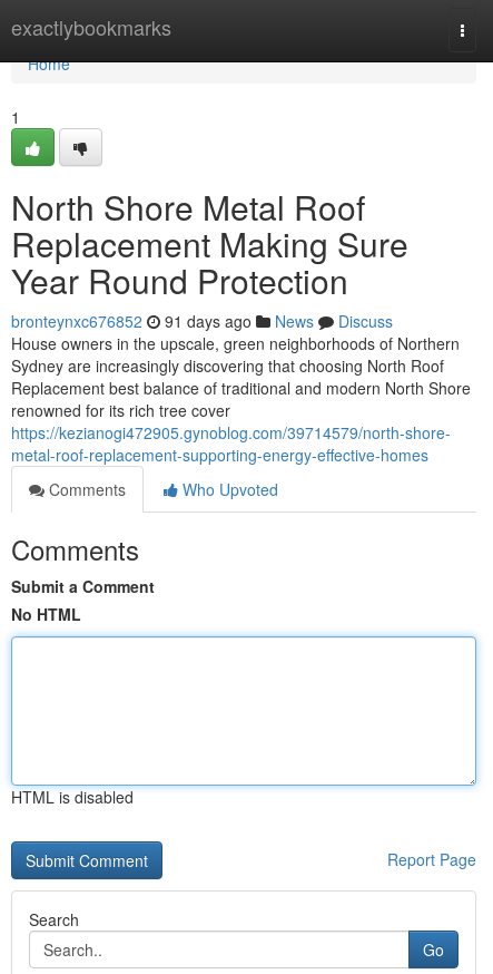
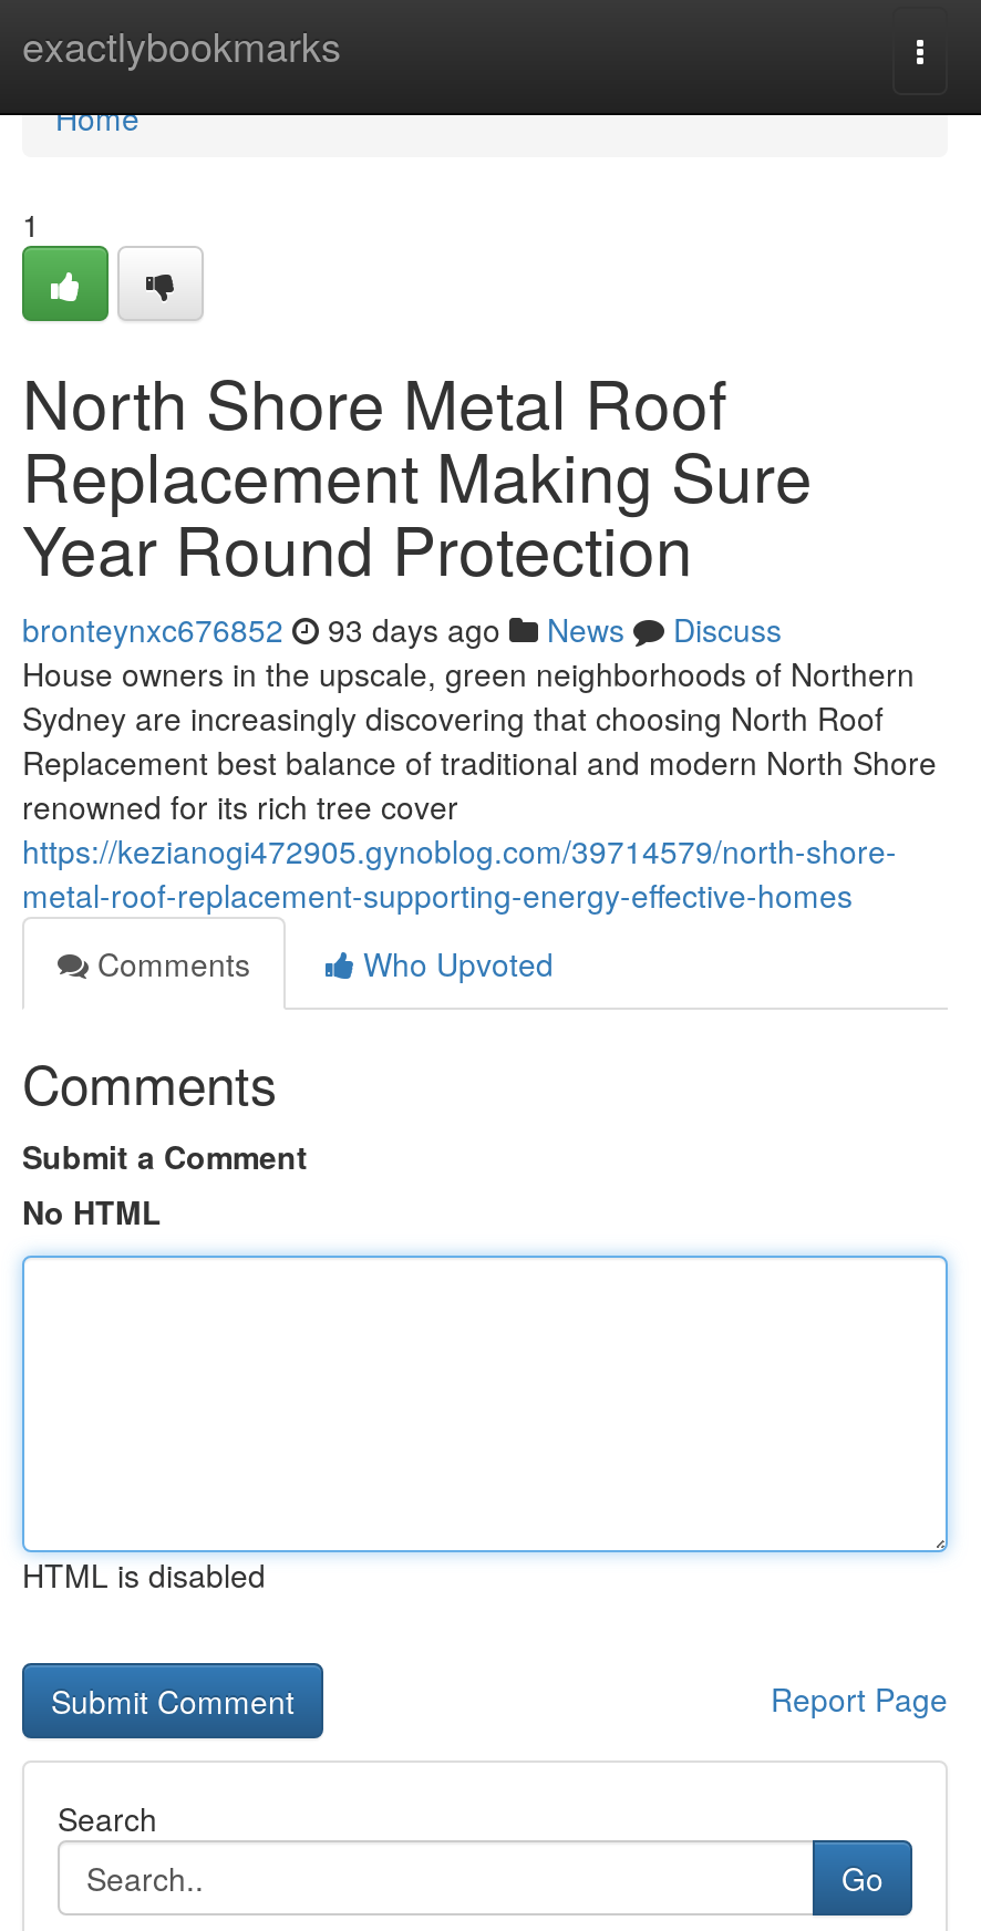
[11,310,393,332] bronteynxc676852 91 days ago News Discuss -> [22,607,782,651] bronteynxc676852 93 days ago News Discuss

